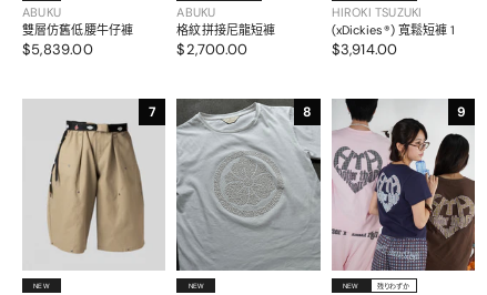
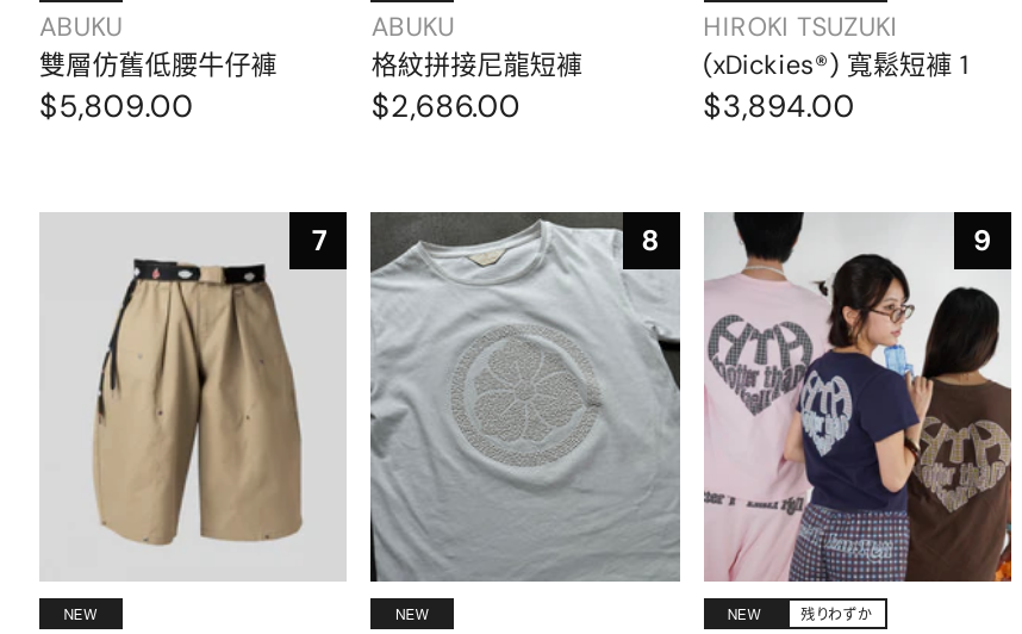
[22,40,93,59] $5,839.00 -> [39,86,194,127] $5,809.00
[177,40,247,59] $2,700.00 -> [371,86,521,127] $2,686.00
[331,40,398,59] $3,914.00 -> [703,86,855,127] $3,894.00

